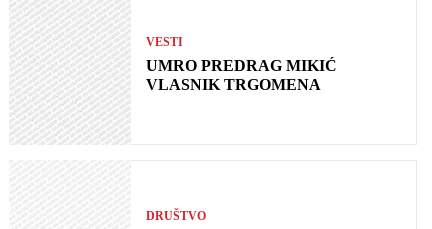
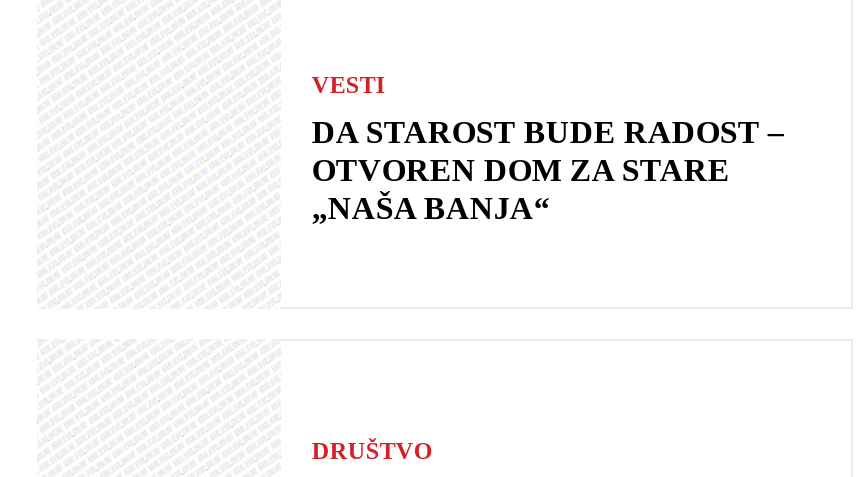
[146,57,337,93] UMRO PREDRAG MIKIĆ | VLASNIK TRGOMENA -> [312,114,784,224] DA STAROST BUDE RADOST – | OTVOREN DOM ZA STARE | „NAŠA BANJA“

